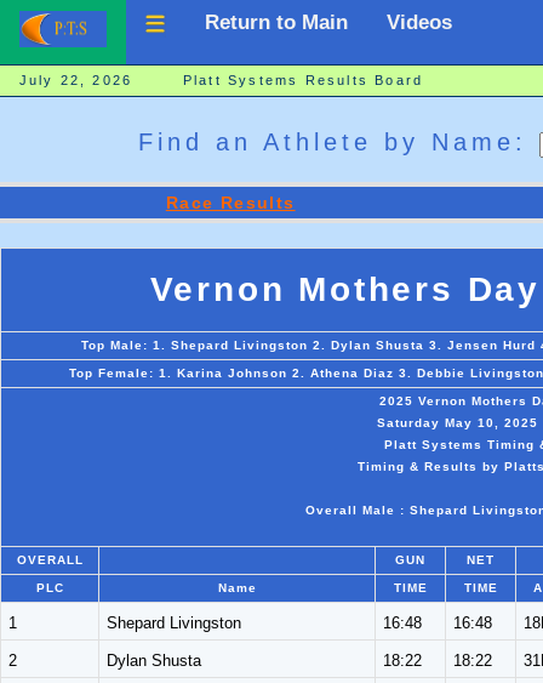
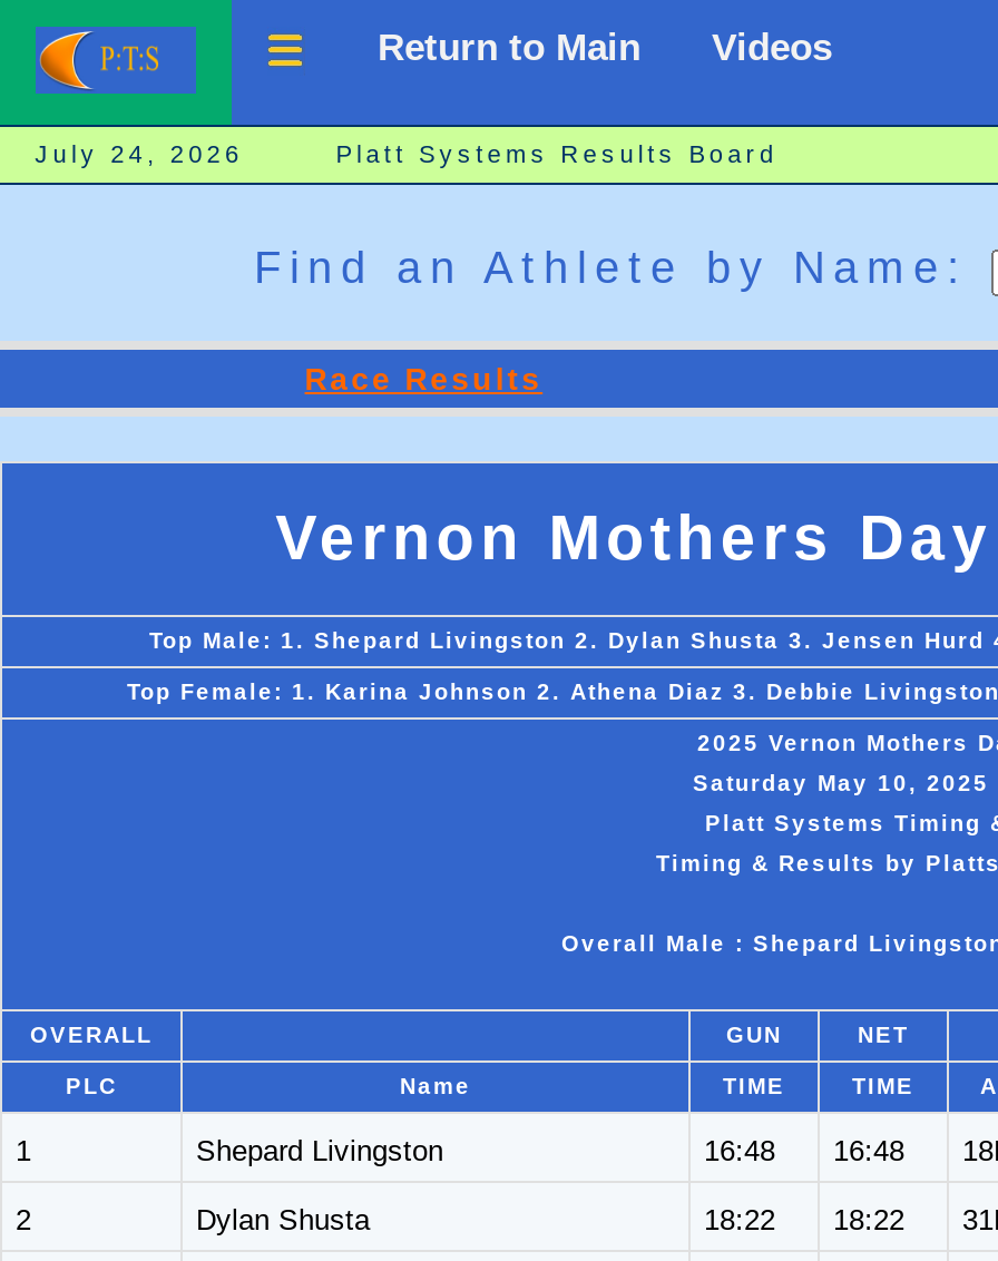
[19,73,423,87] July 22, 2026 Platt Systems Results Board -> [35,140,778,167] July 24, 2026 Platt Systems Results Board

